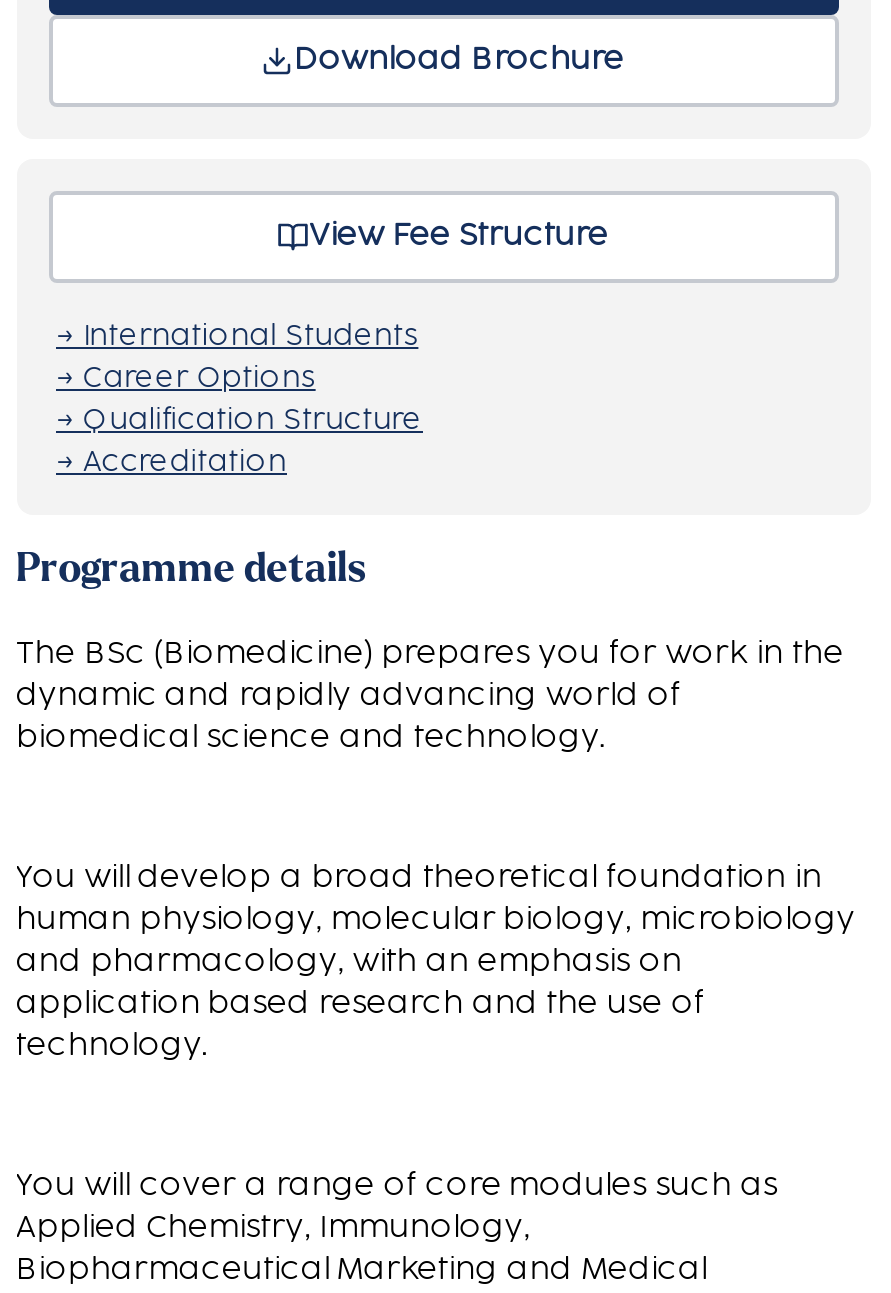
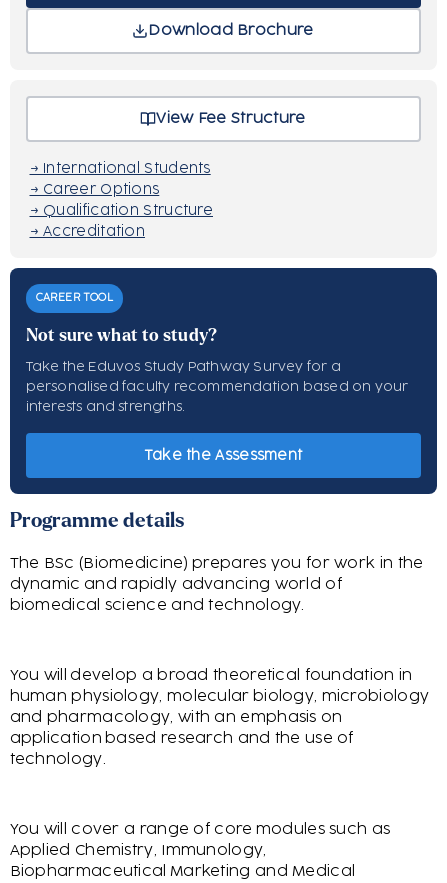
none -> [9,267,438,495] [image] | CAREER TOOL | Not sure what to study? | Take the Eduvos Study Pathway Survey for a | personalised faculty recommendation based on your | interests and strengths.
none -> [144,449,302,462] Take the Assessment

